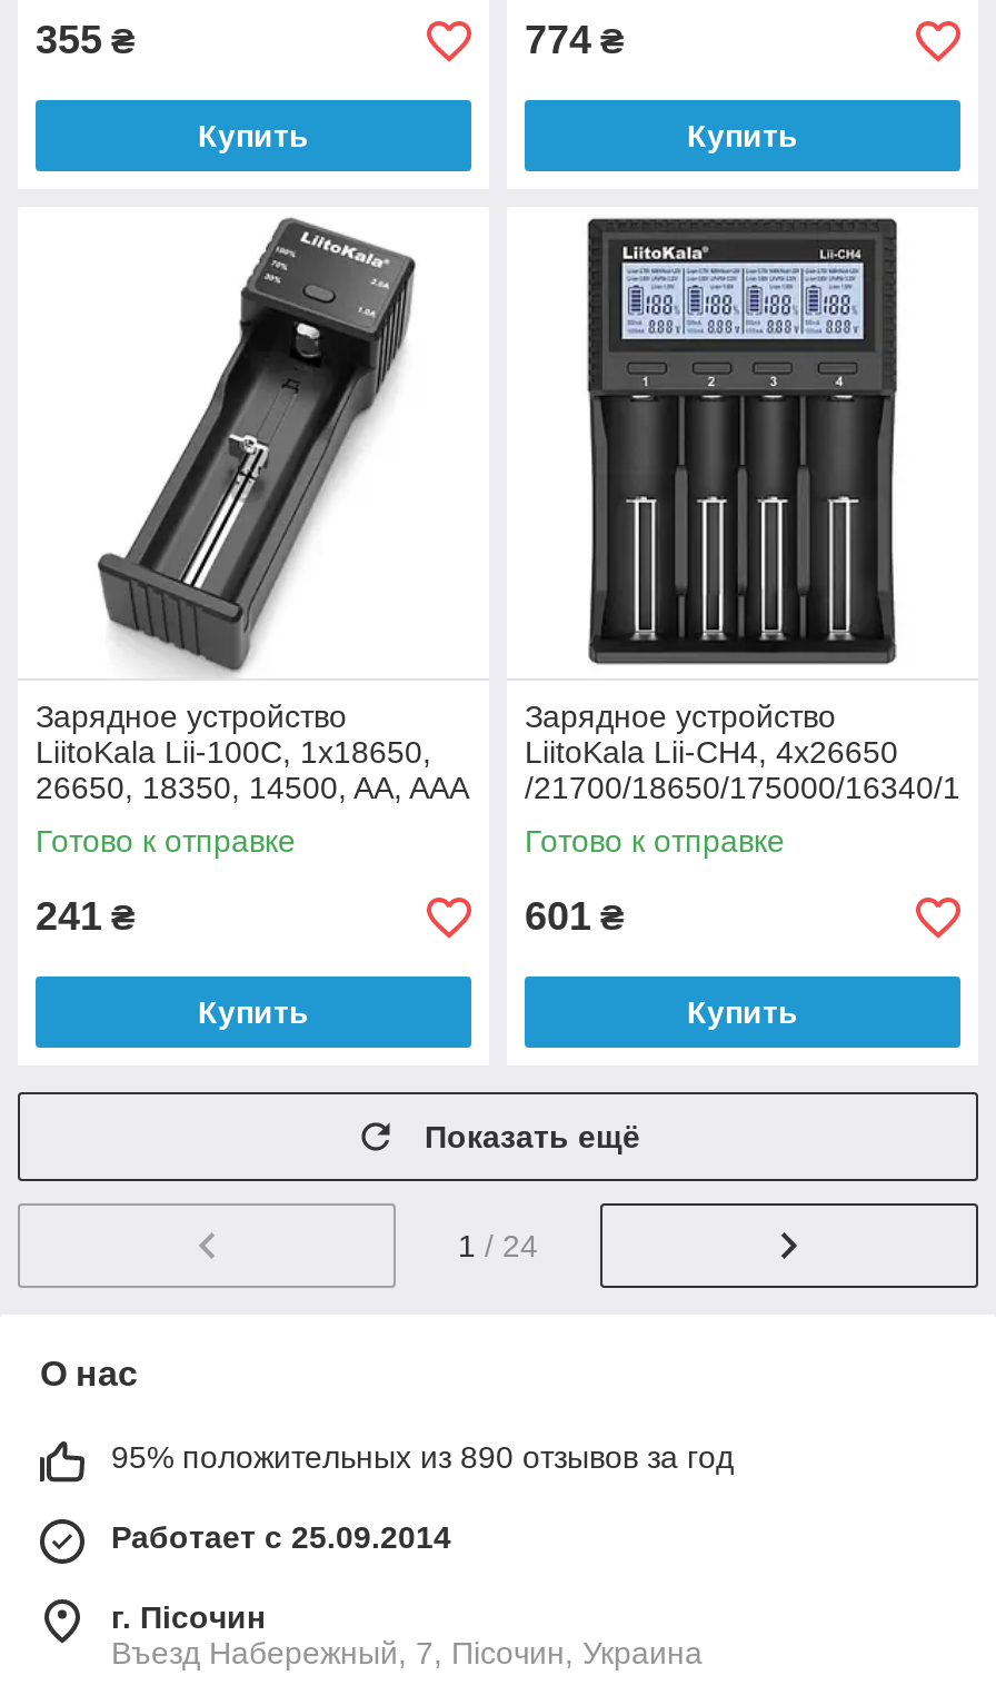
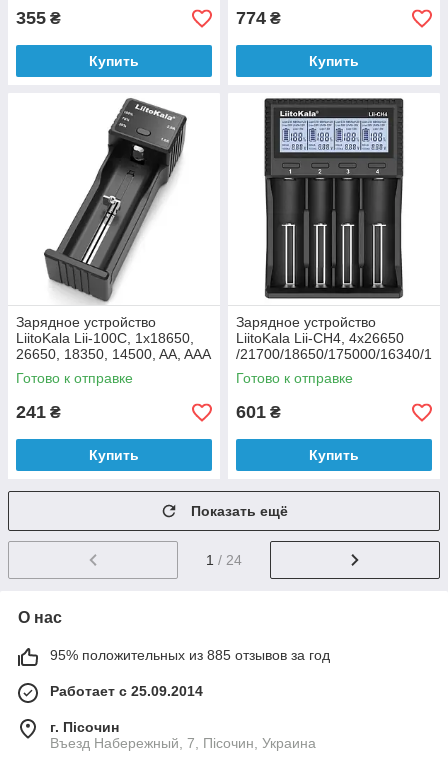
[111,1440,734,1475] 95% положительных из 890 отзывов за год -> [50,647,330,663] 95% положительных из 885 отзывов за год

